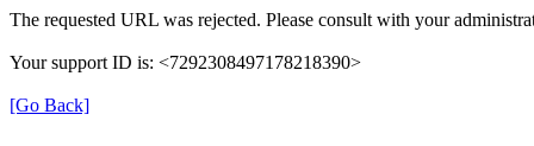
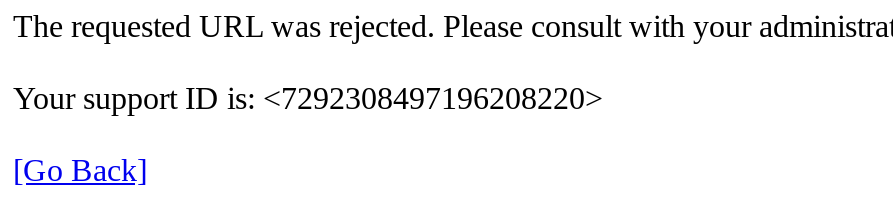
[10,52,361,72] Your support ID is: <7292308497178218390> -> [13,81,603,115] Your support ID is: <7292308497196208220>

